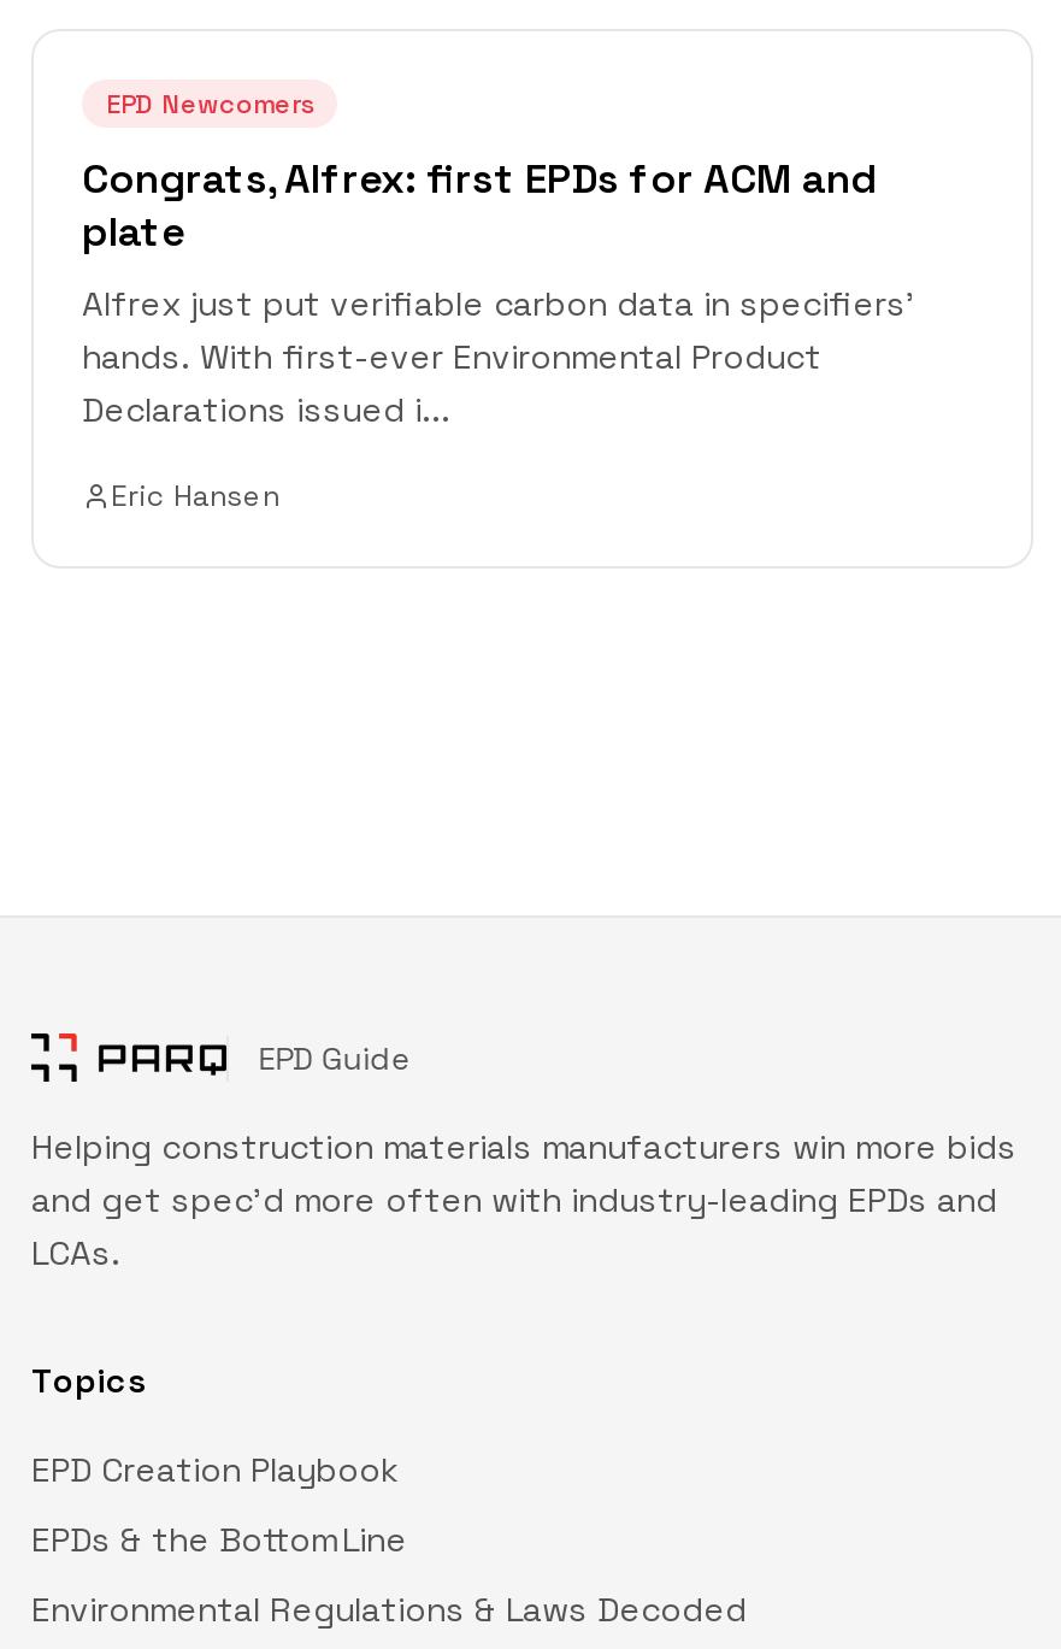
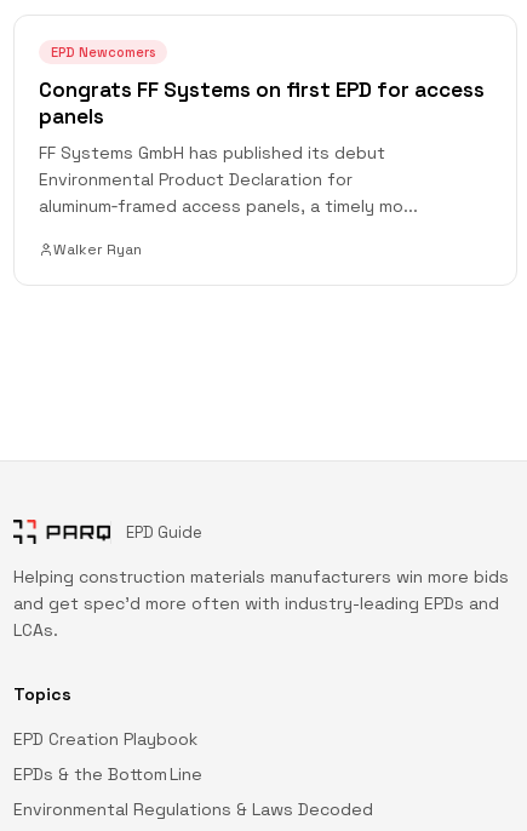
[82,152,877,258] Congrats, Alfrex: first EPDs for ACM and | plate -> [39,76,485,130] Congrats FF Systems on first EPD for access | panels
[82,282,915,431] Alfrex just put verifiable carbon data in specifiers’ | hands. With first-ever Environmental Product | Declarations issued i... -> [39,142,418,217] FF Systems GmbH has published its debut | Environmental Product Declaration for | aluminum‑framed access panels, a timely mo...
[111,477,279,516] Eric Hansen -> [53,240,142,259] Walker Ryan

